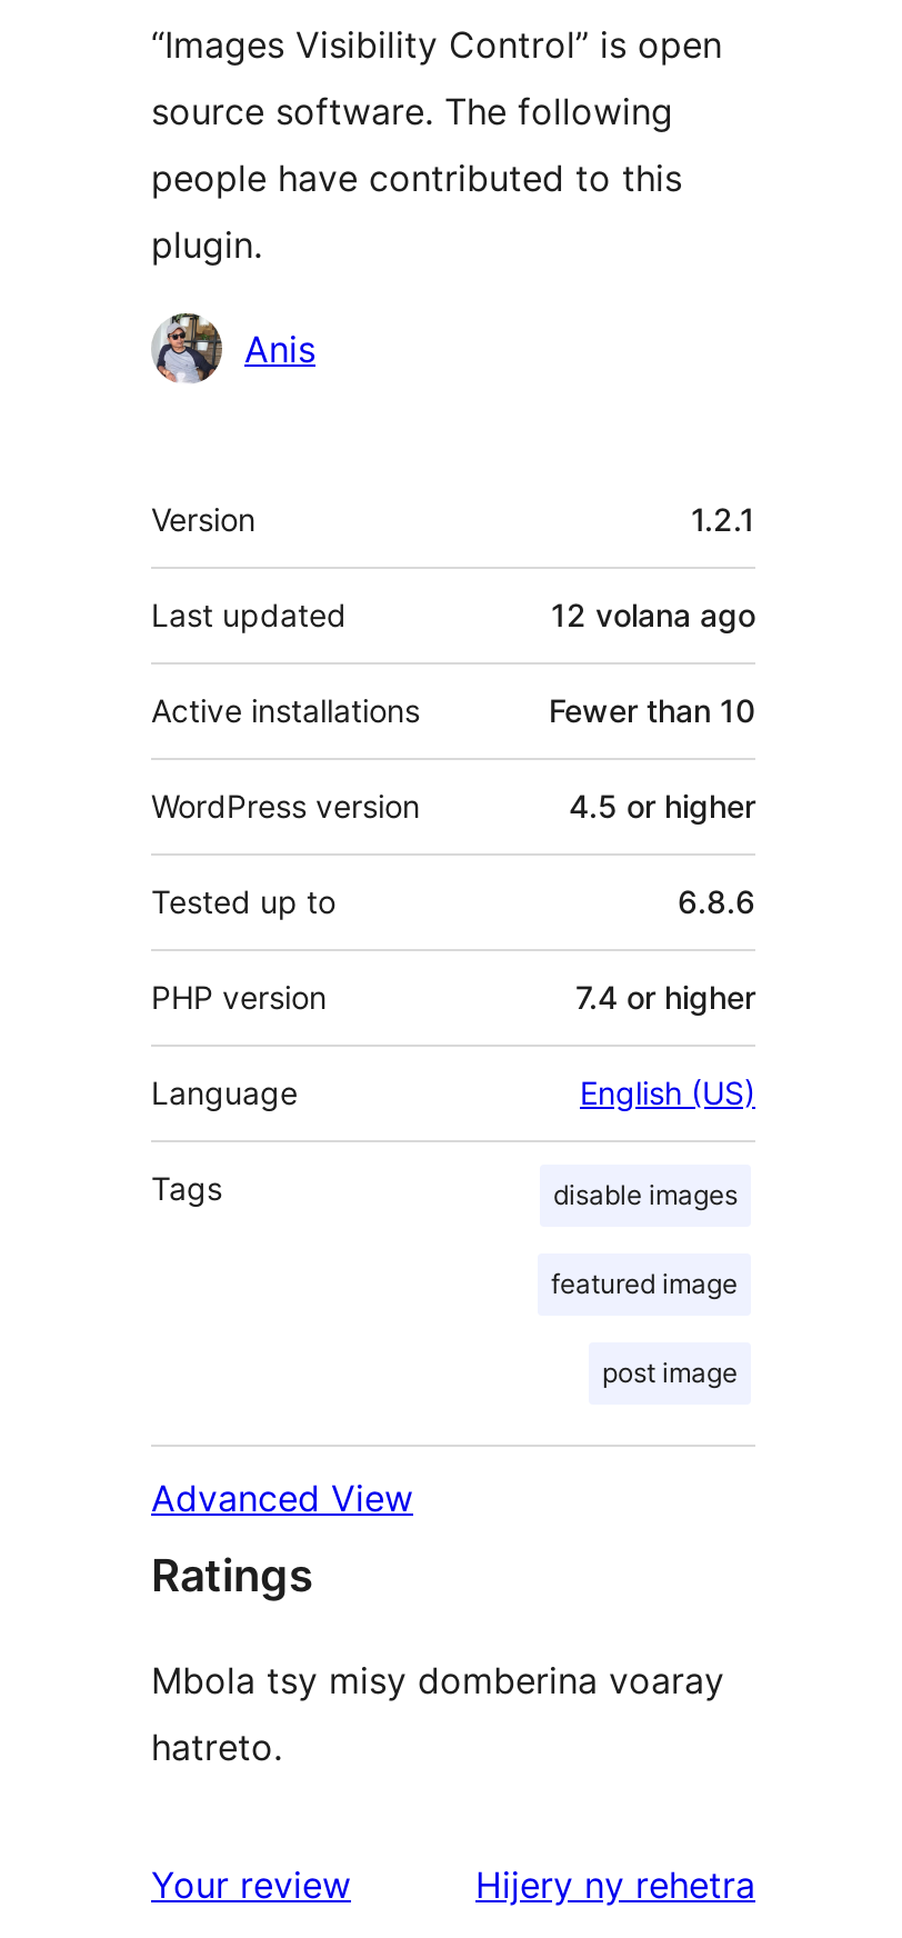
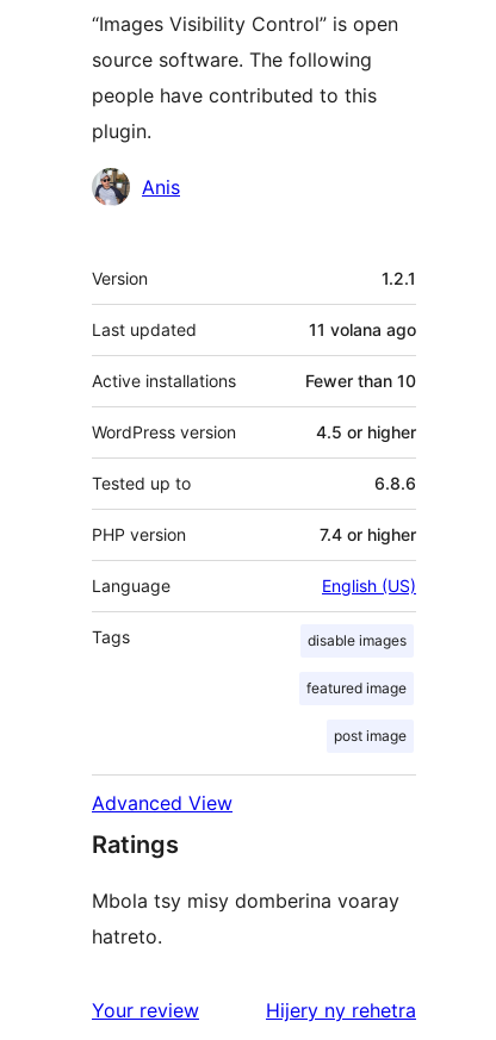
[551,596,755,634] 12 volana ago -> [309,320,416,340] 11 volana ago

